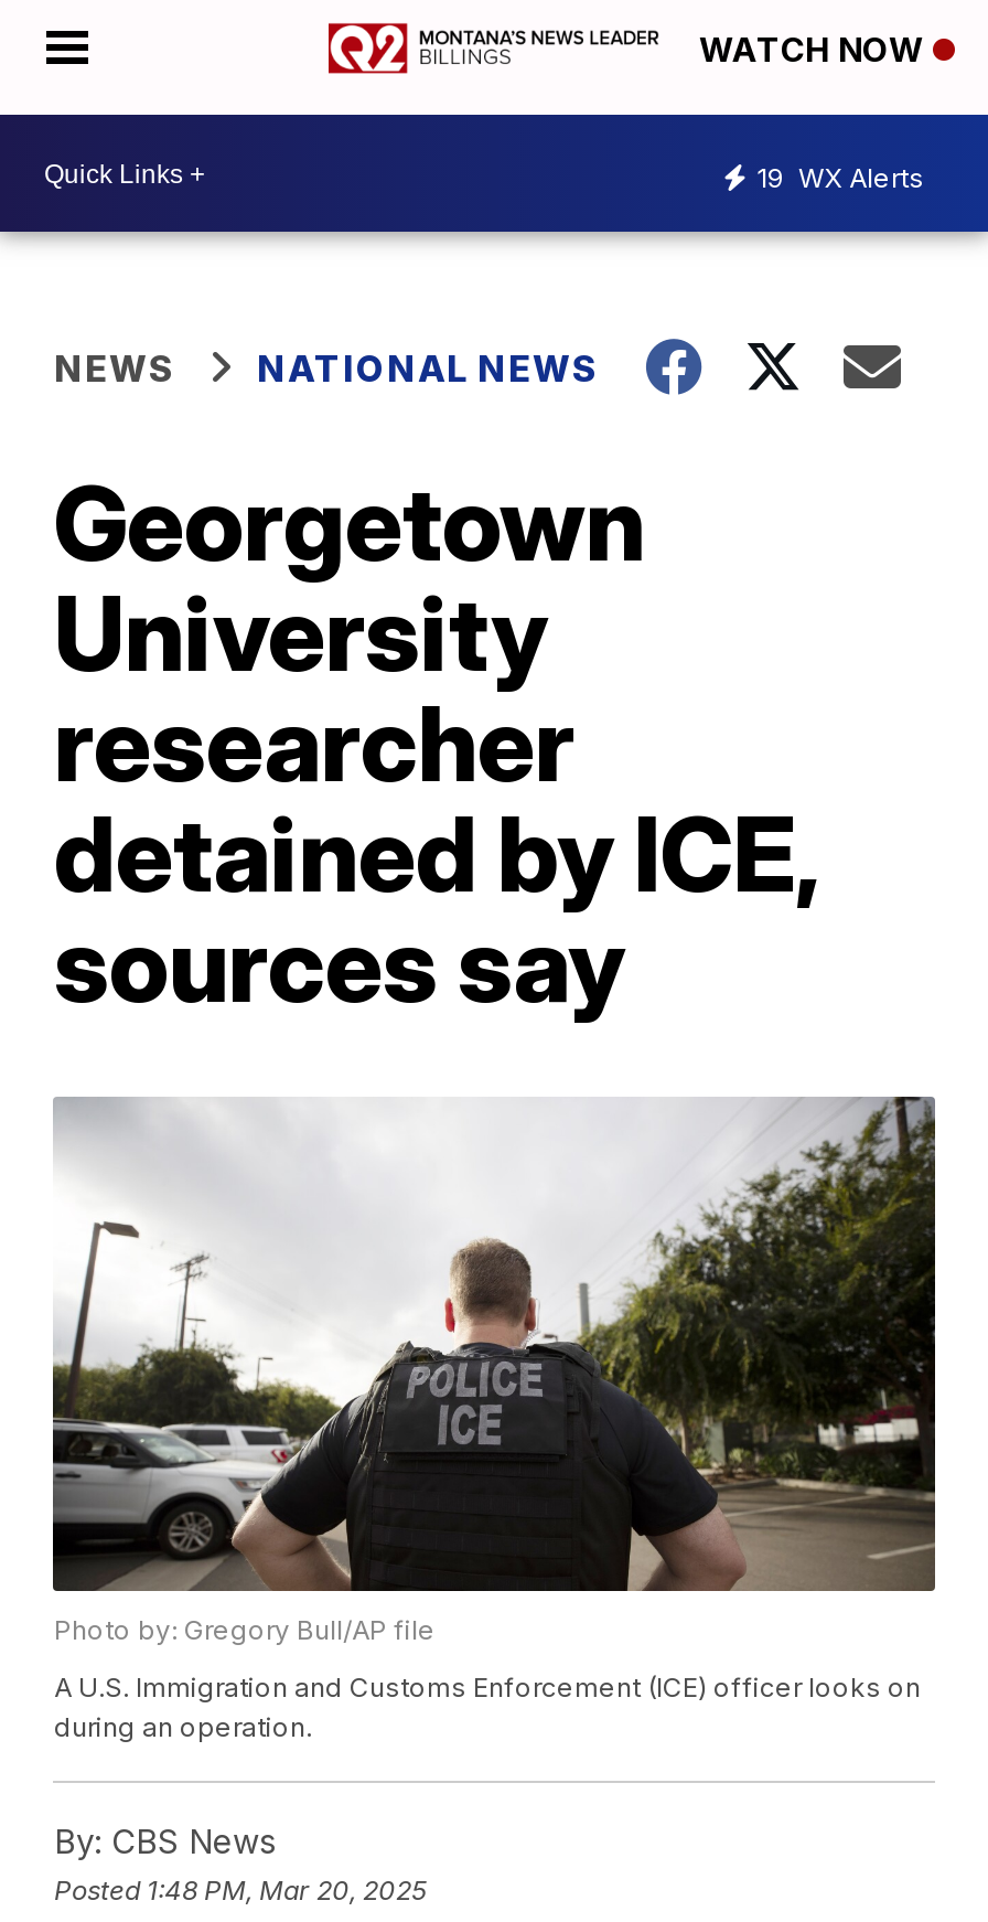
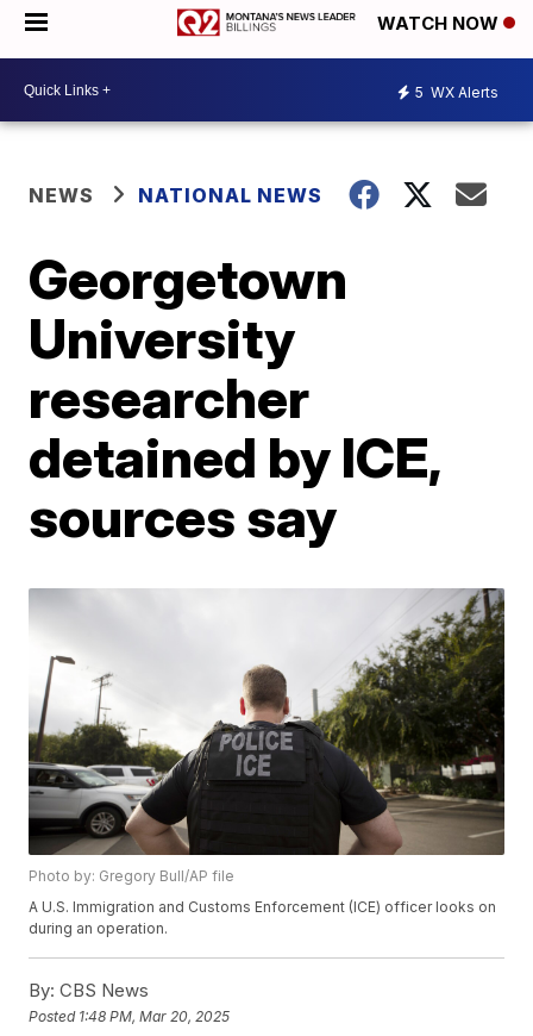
[756,160,924,193] 19 WX Alerts -> [415,83,498,101] 5 WX Alerts

